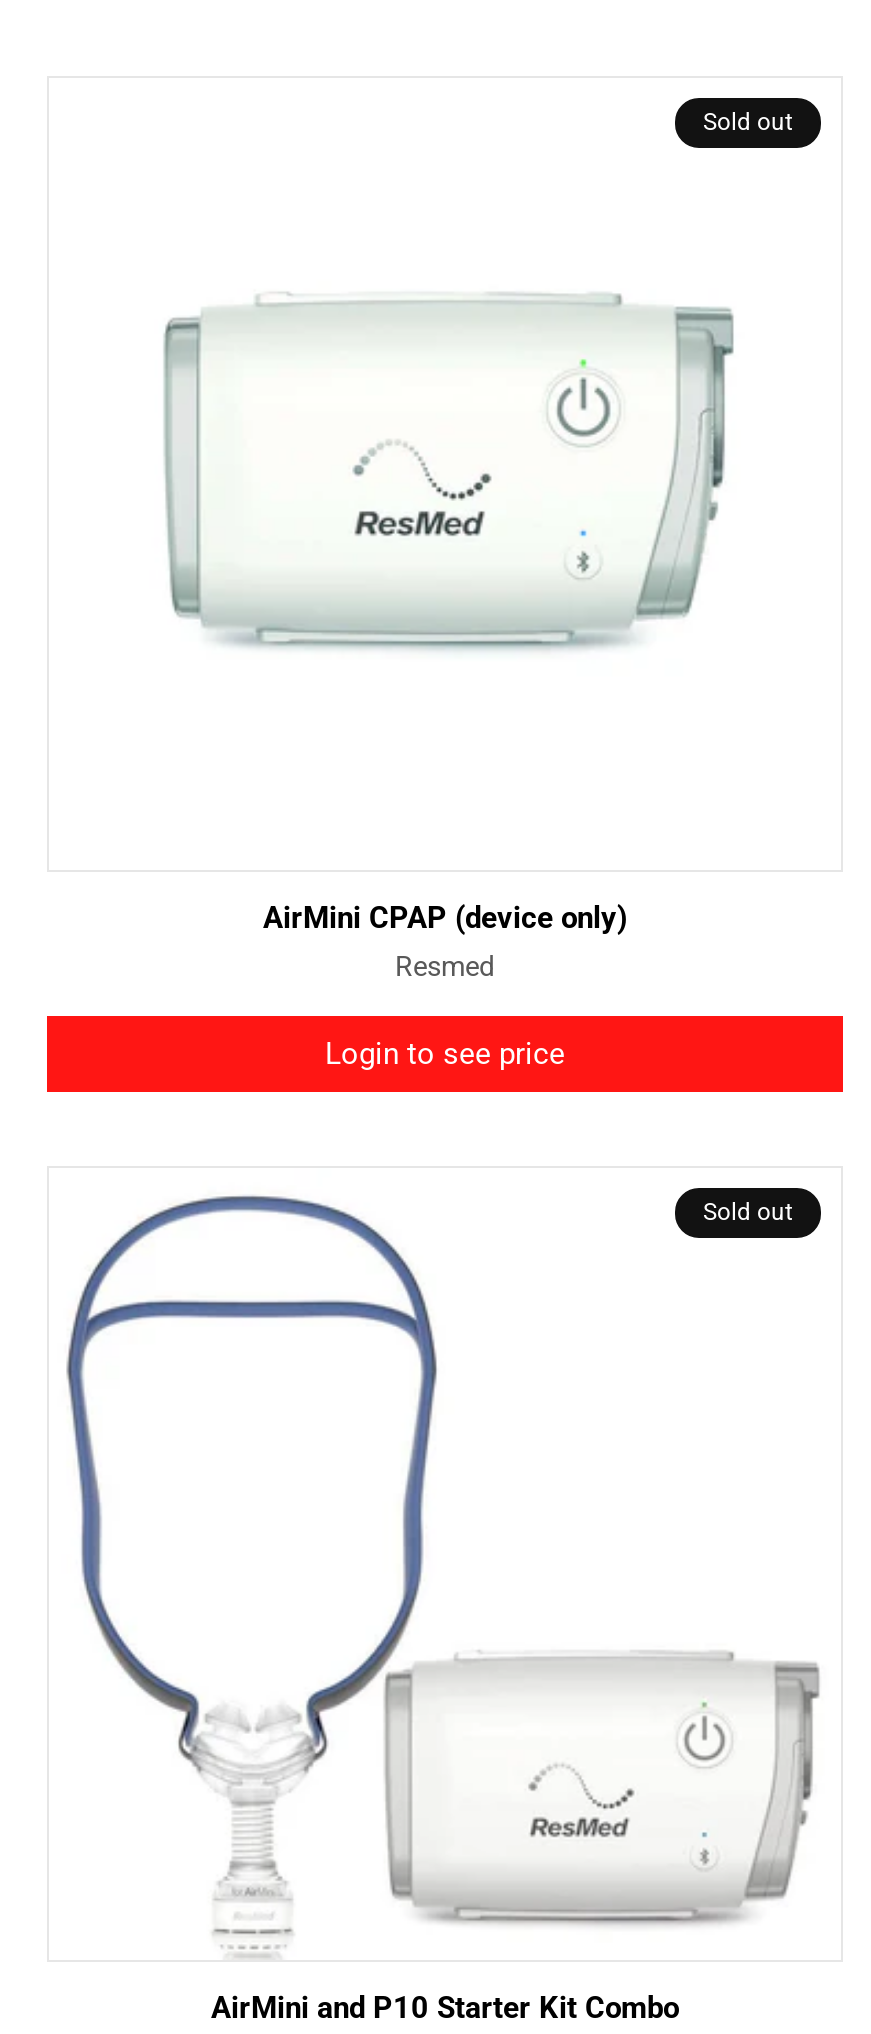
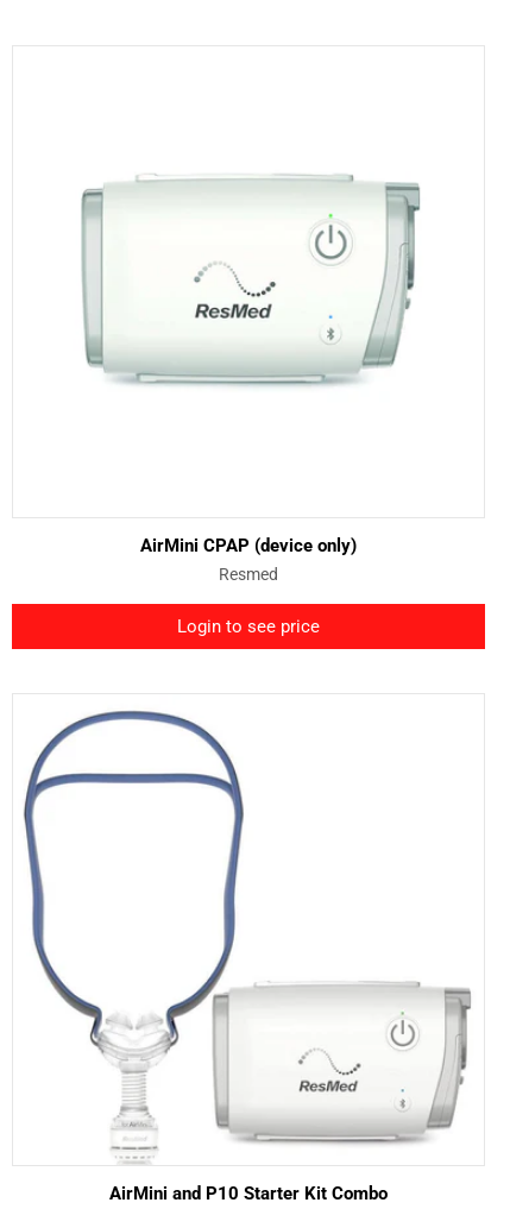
[703,108,793,136] Sold out -> none
[703,1198,793,1226] Sold out -> none

